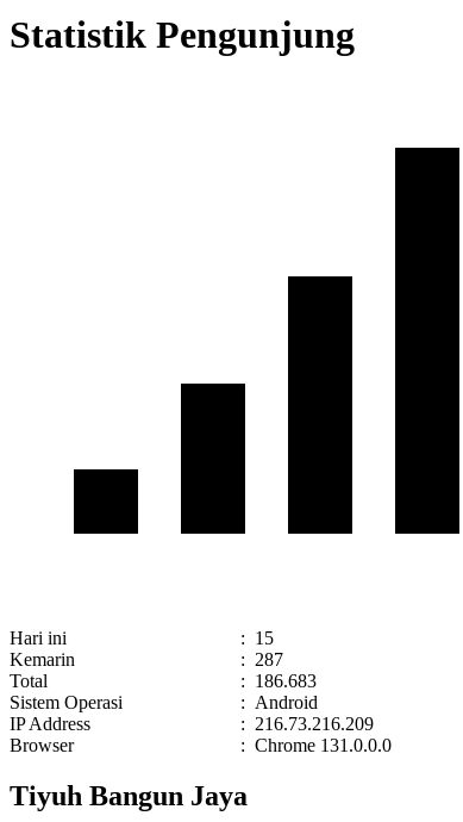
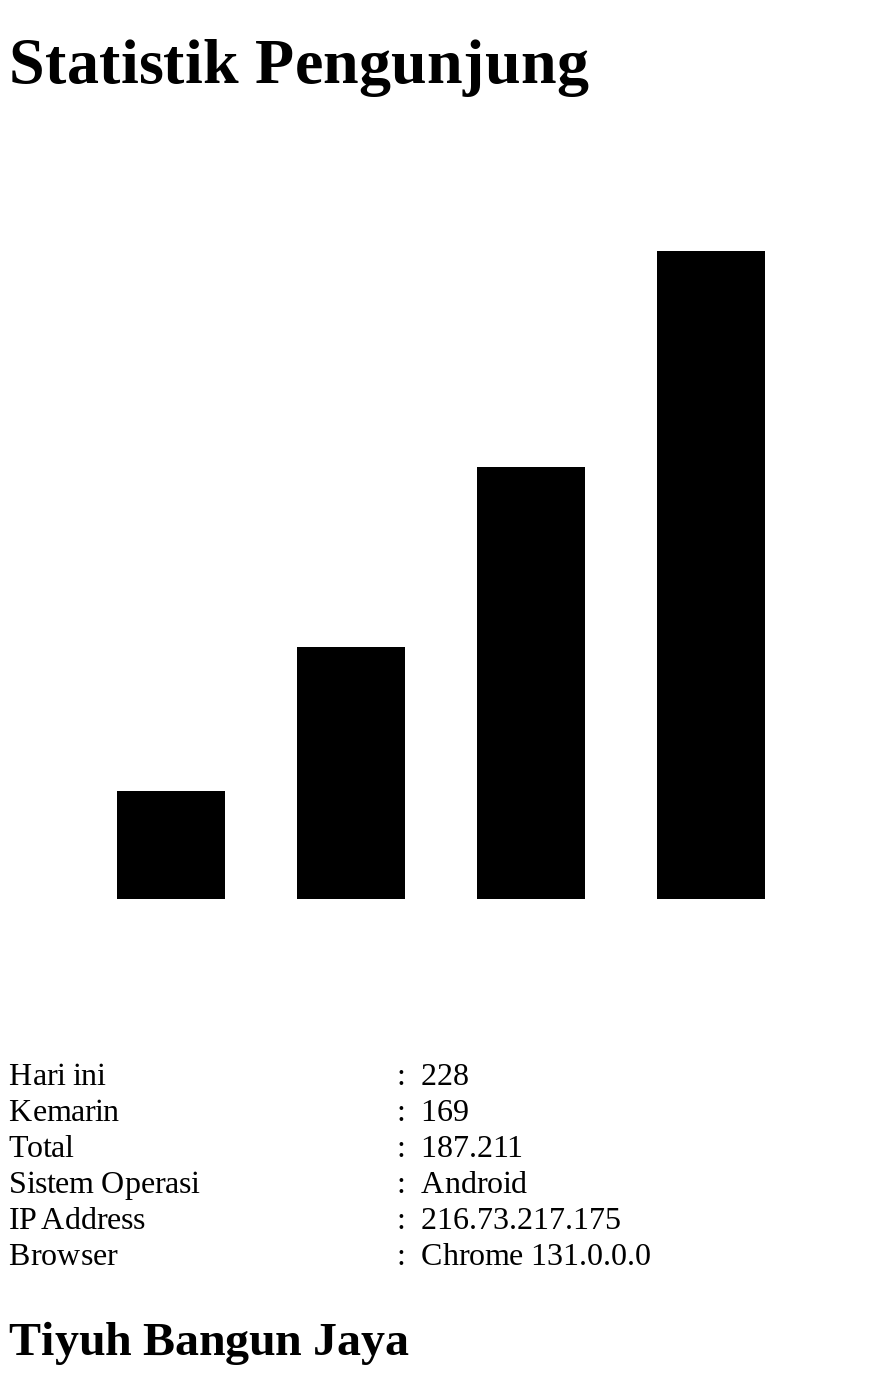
[240,628,274,648] : 15 -> [397,1057,469,1091] : 228
[240,649,283,670] : 287 -> [397,1093,469,1127] : 169
[240,671,317,691] : 186.683 -> [397,1129,523,1163] : 187.211
[240,714,374,734] : 216.73.216.209 -> [397,1201,621,1235] : 216.73.217.175

